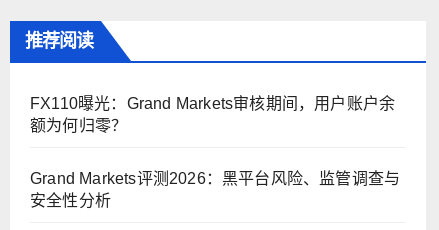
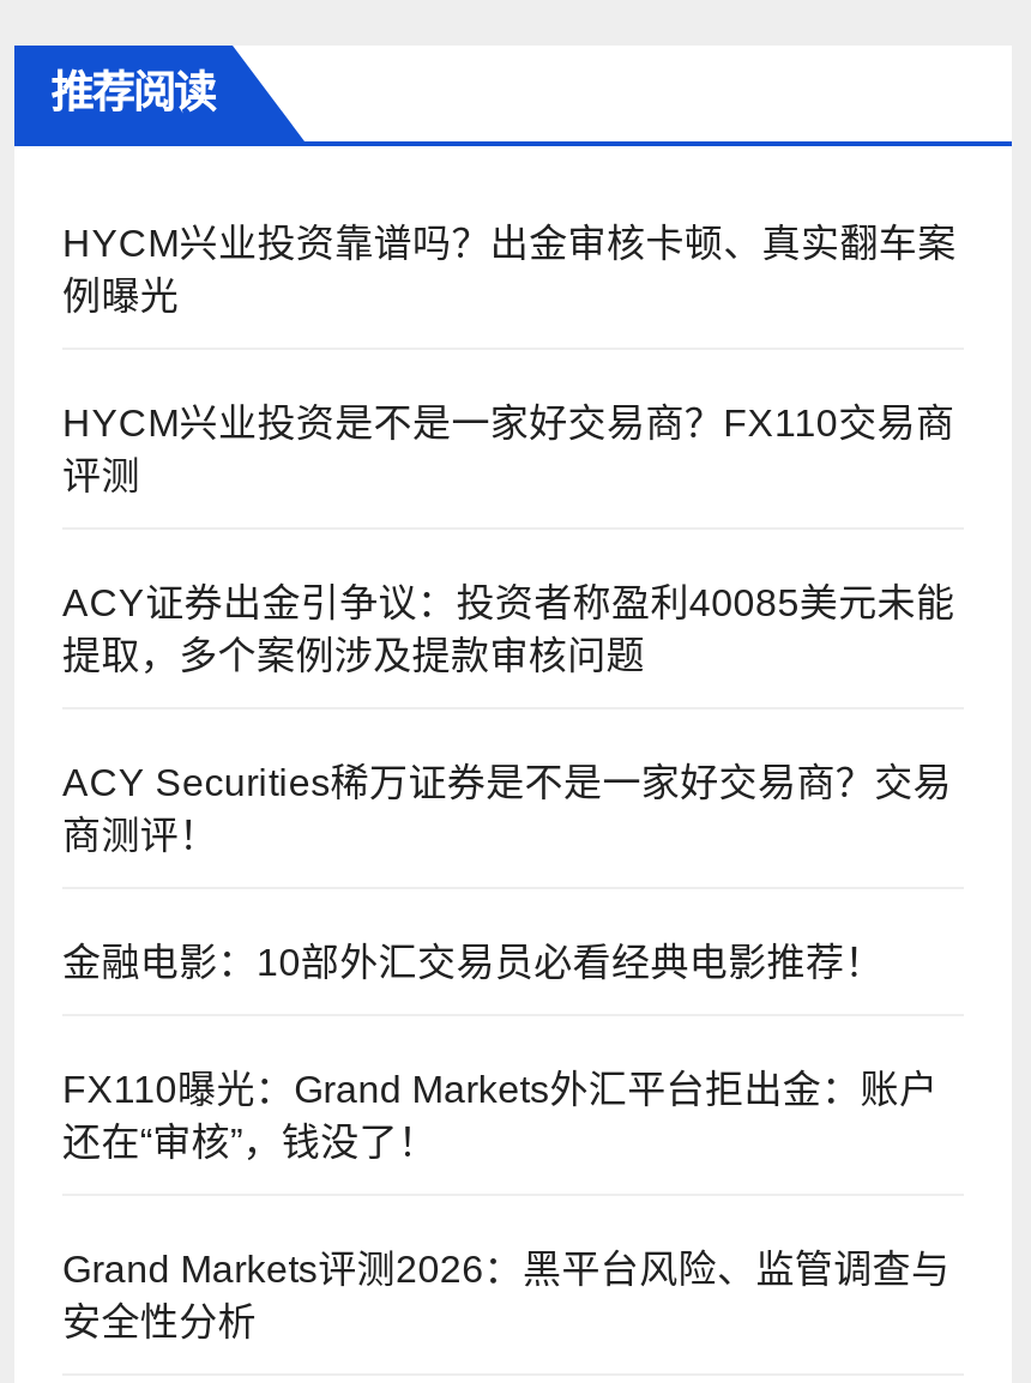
[30,95,395,134] FX110曝光：Grand Markets审核期间，用户账户余 | 额为何归零？ -> [62,224,956,1163] HYCM兴业投资靠谱吗？出金审核卡顿、真实翻车案 | 例曝光 | HYCM兴业投资是不是一家好交易商？FX110交易商 | 评测 | ACY证券出金引争议：投资者称盈利40085美元未能 | 提取，多个案例涉及提款审核问题 | ACY Securities稀万证券是不是一家好交易商？交易 | 商测评！ | 金融电影：10部外汇交易员必看经典电影推荐！ | FX110曝光：Grand Markets外汇平台拒出金：账户 | 还在“审核”，钱没了！

